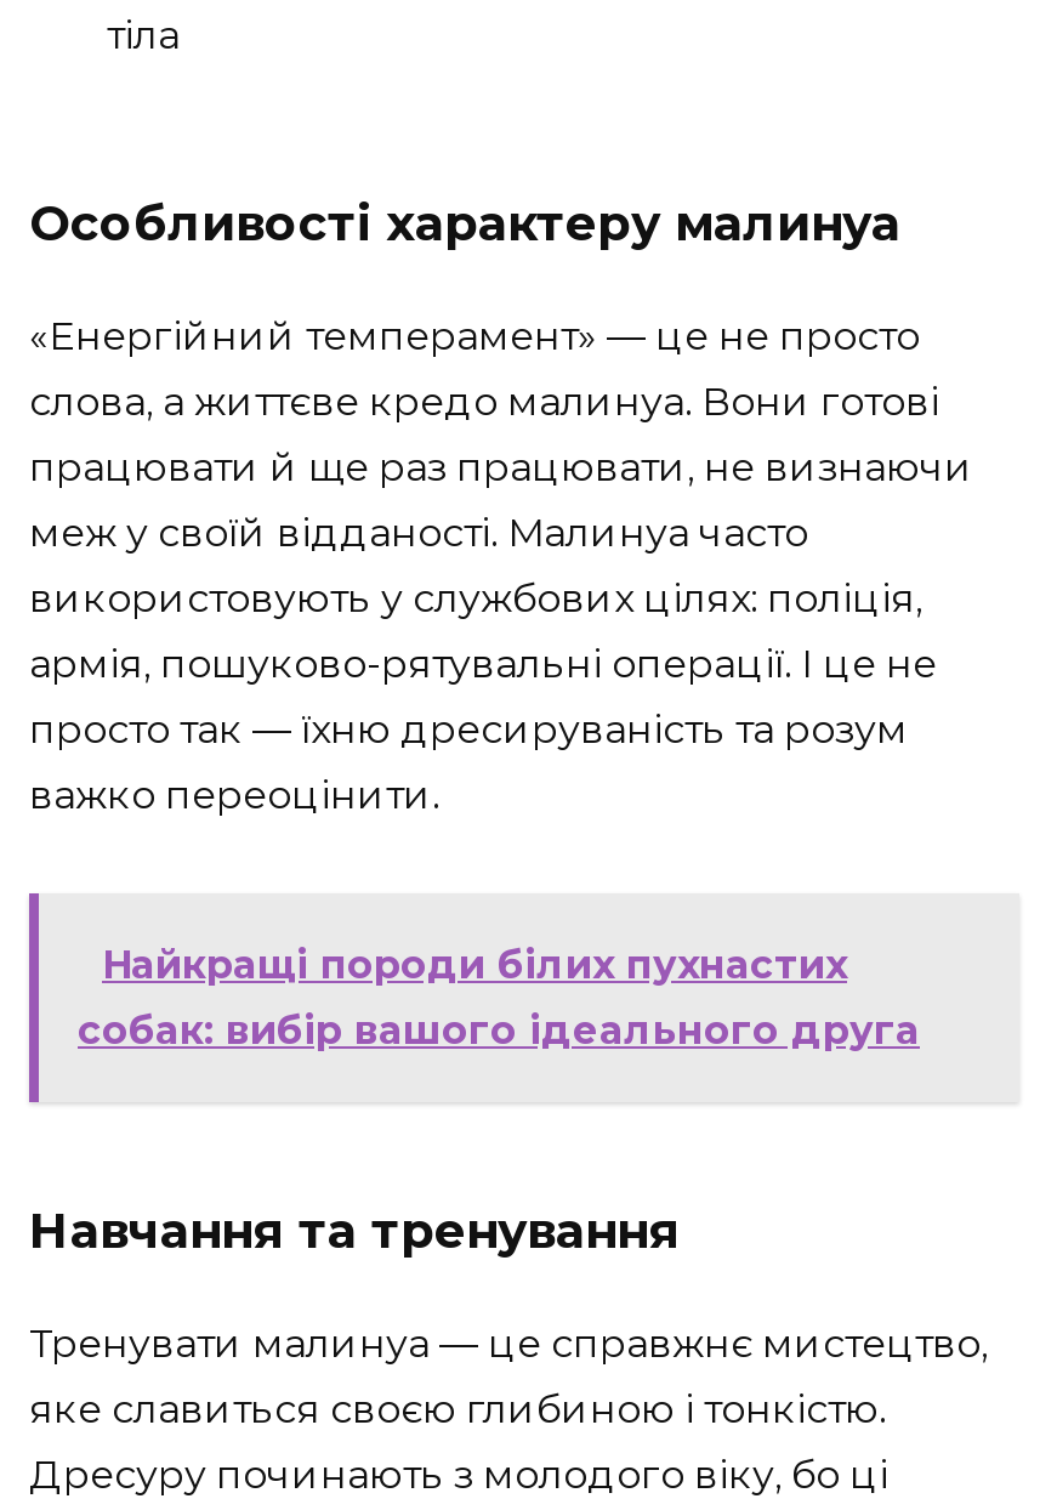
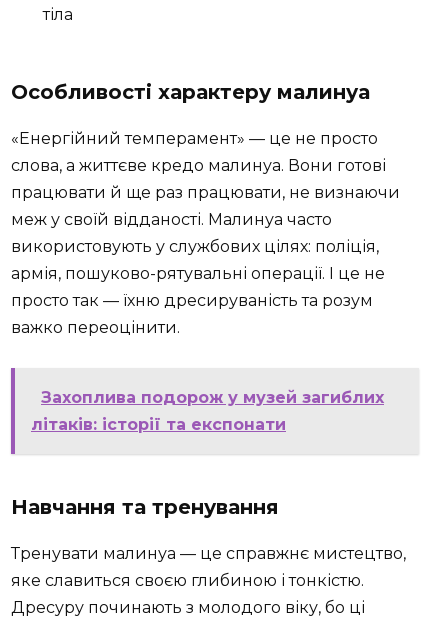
[78,942,920,1054] Найкращі породи білих пухнастих | собак: вибір вашого ідеального друга -> [31,388,384,434] Захоплива подорож у музей загиблих | літаків: історії та експонати

